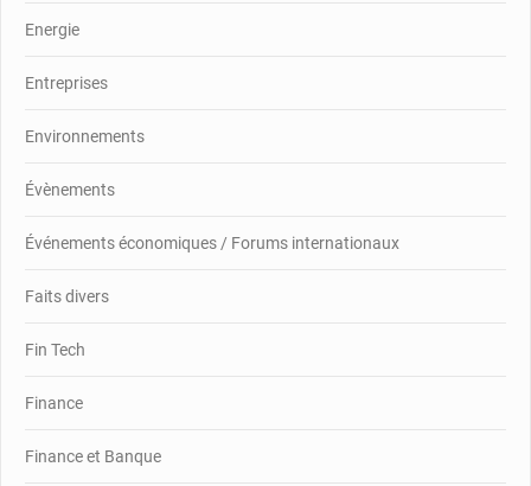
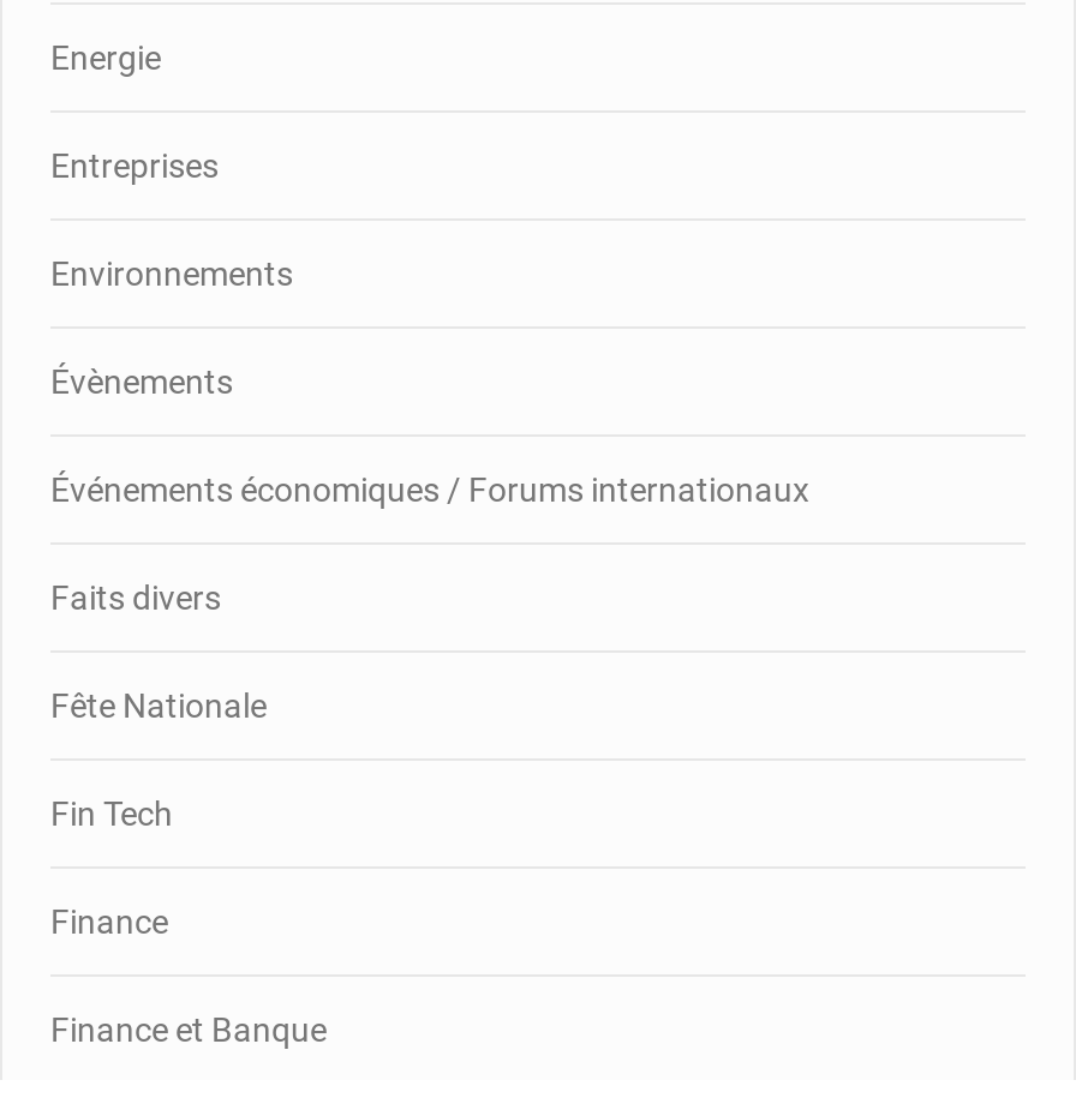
none -> [50,686,267,725] Fête Nationale

